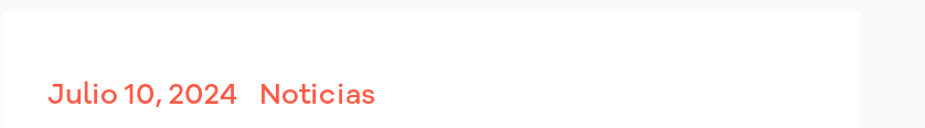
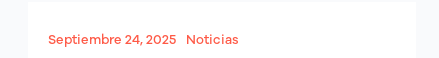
[47,75,376,110] Julio 10, 2024 Noticias -> [48,31,239,47] Septiembre 24, 2025 Noticias

